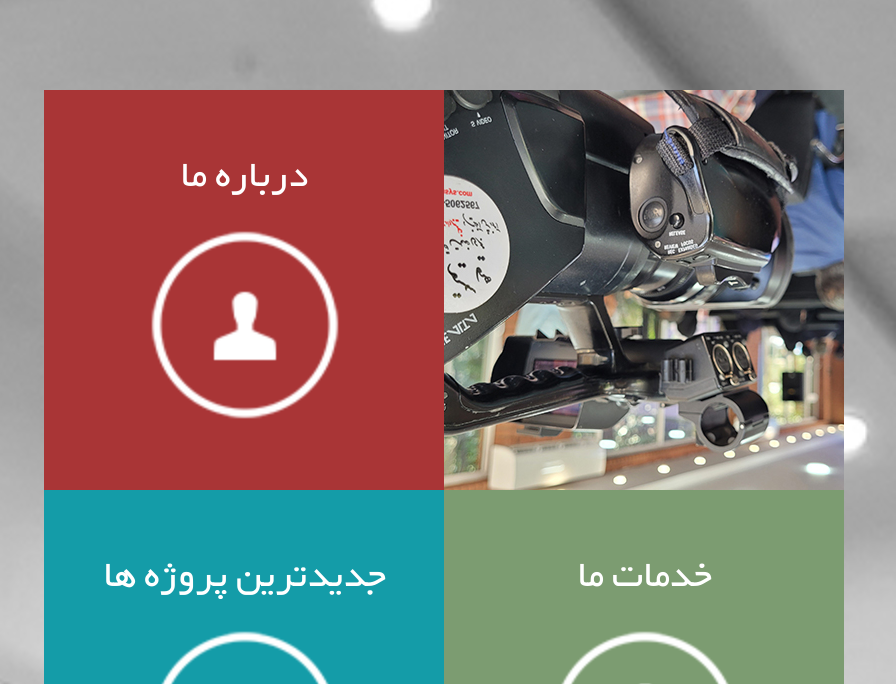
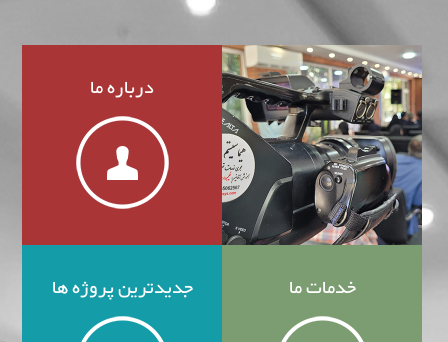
[442,88,846,492] [image] -> [221,45,423,246] [image]

